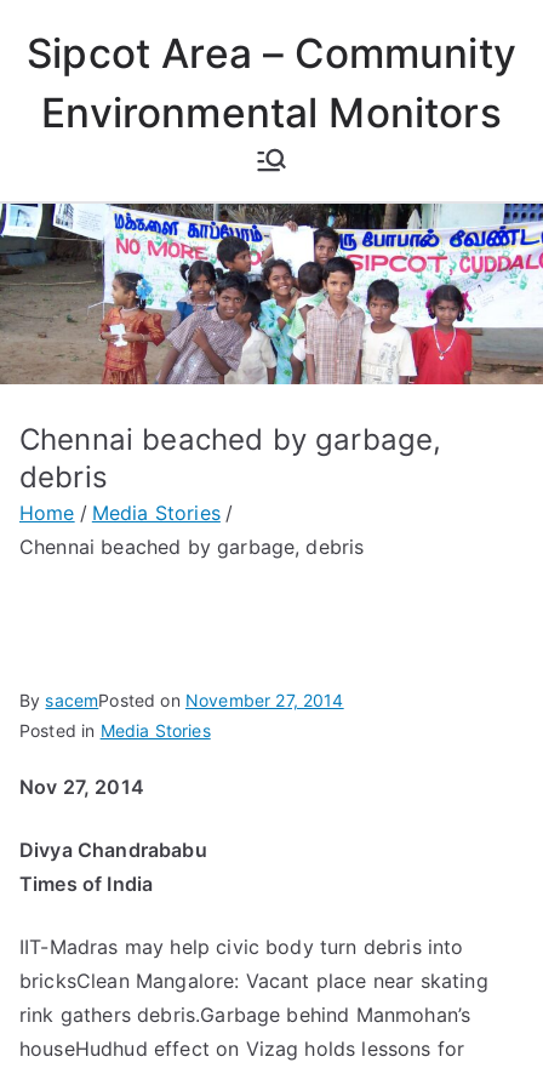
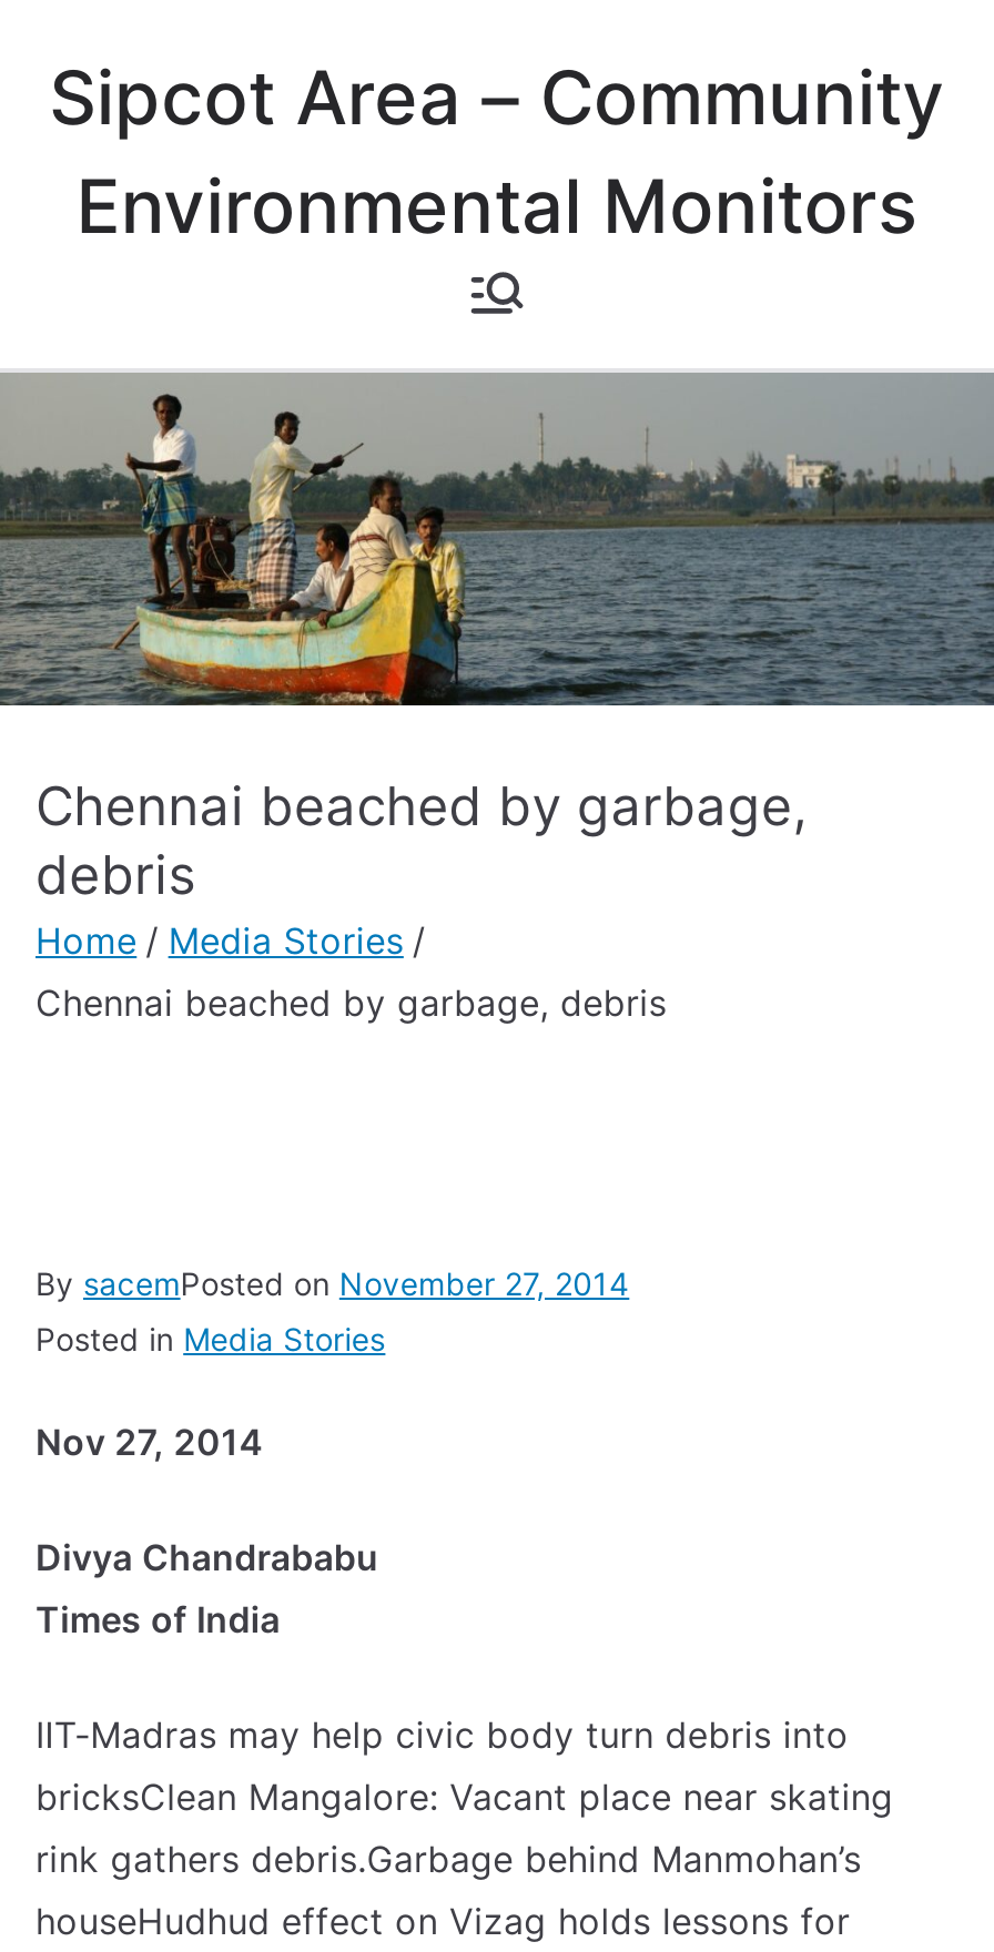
[4,202,539,385] [image] -> [7,373,987,708] [image]

